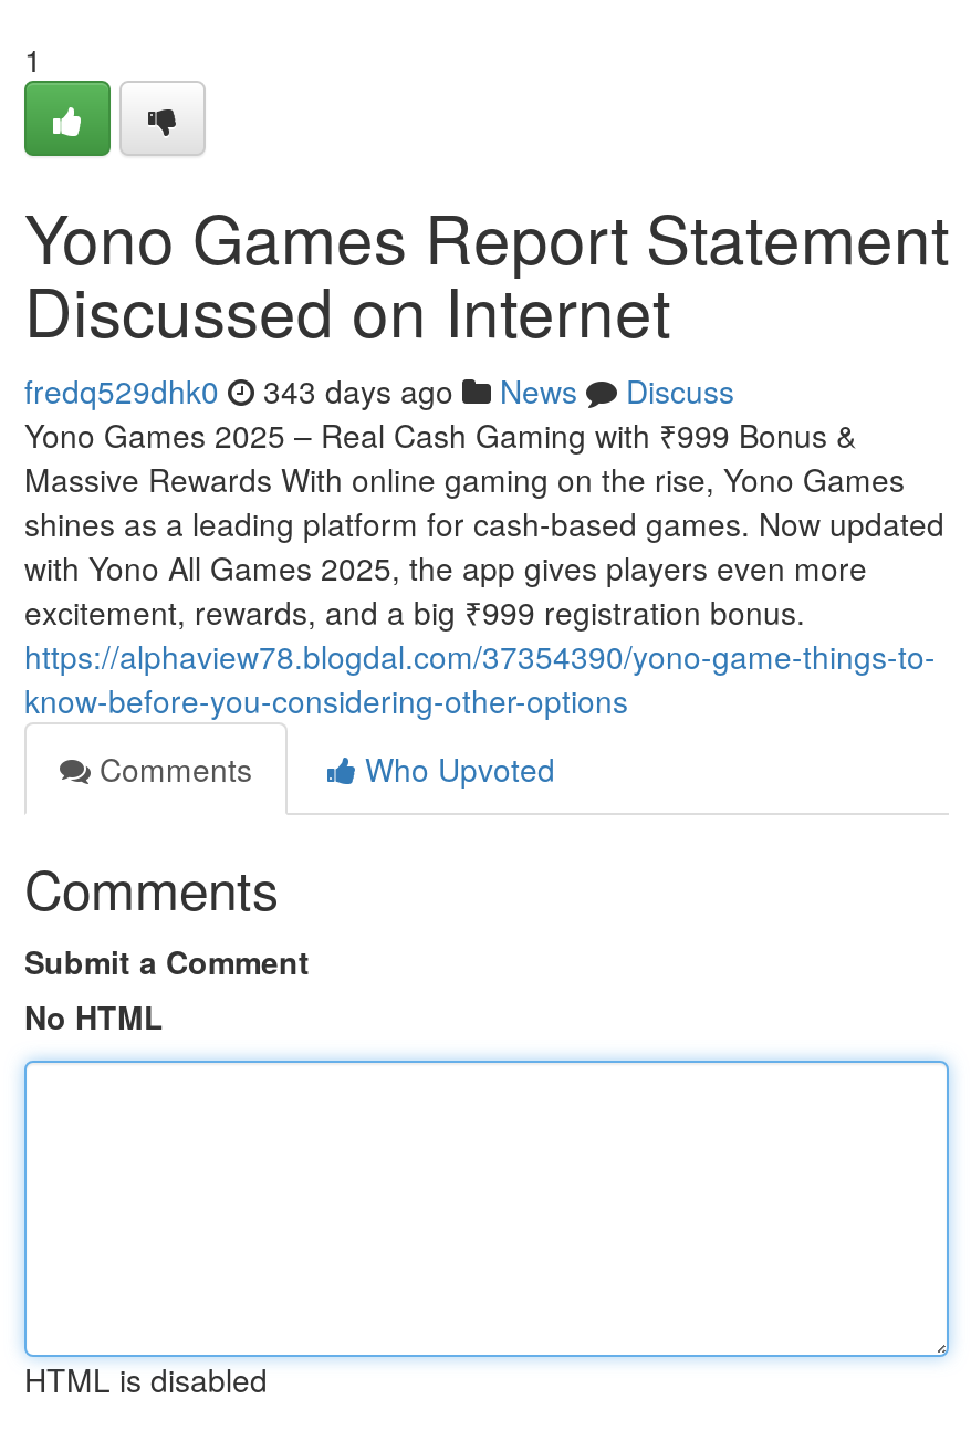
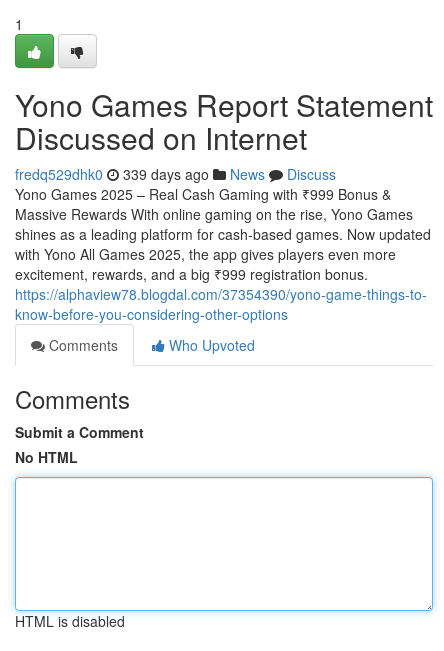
[24,368,734,413] fredq529dhk0 343 days ago News Discuss -> [15,164,336,184] fredq529dhk0 339 days ago News Discuss

